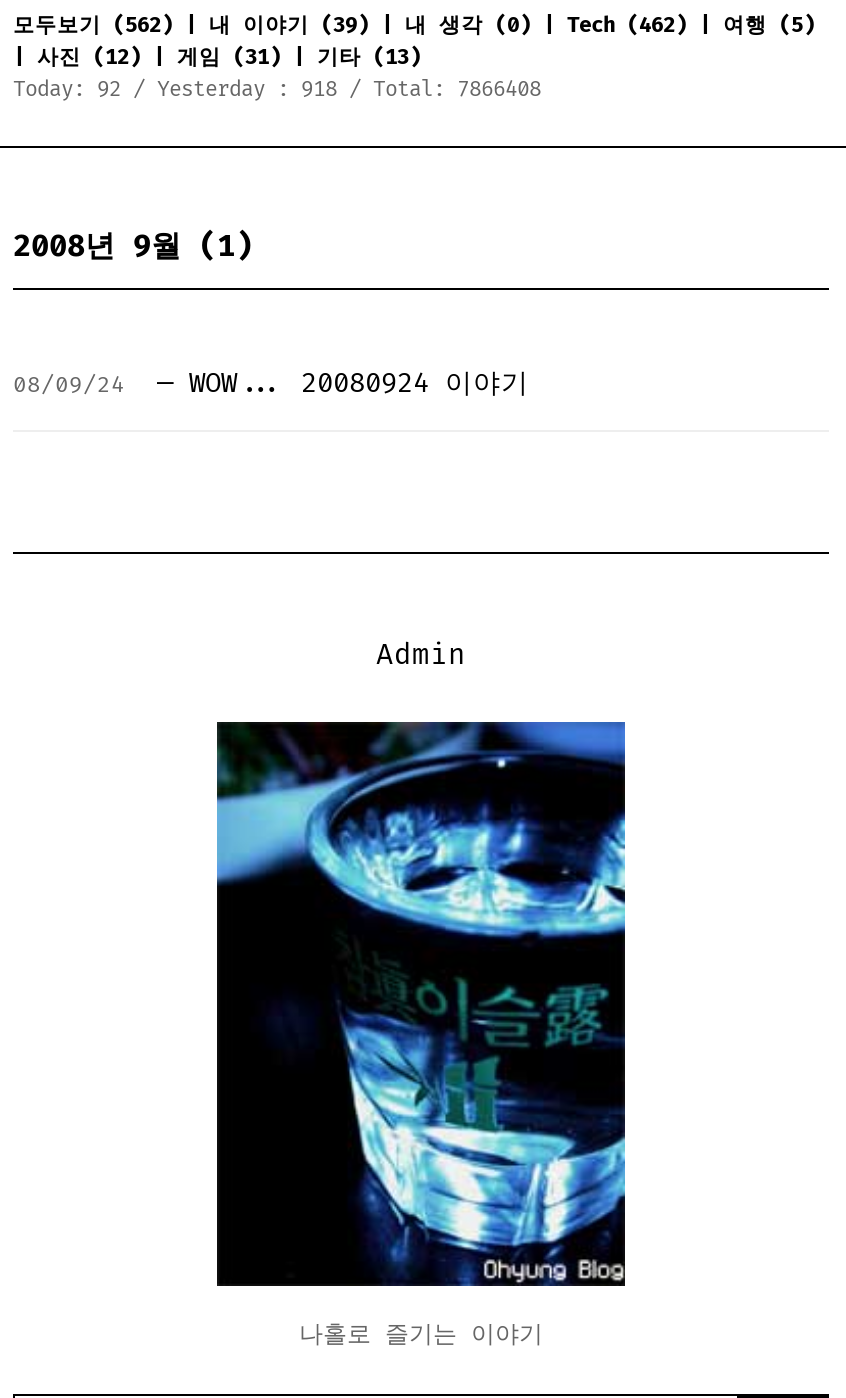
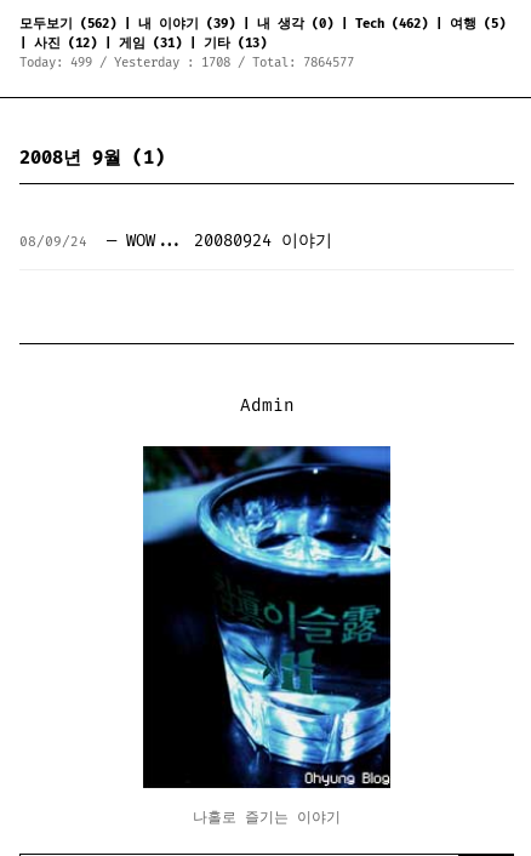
[13,76,541,102] Today: 92 / Yesterday : 918 / Total: 7866408 -> [19,55,354,70] Today: 499 / Yesterday : 1708 / Total: 7864577

